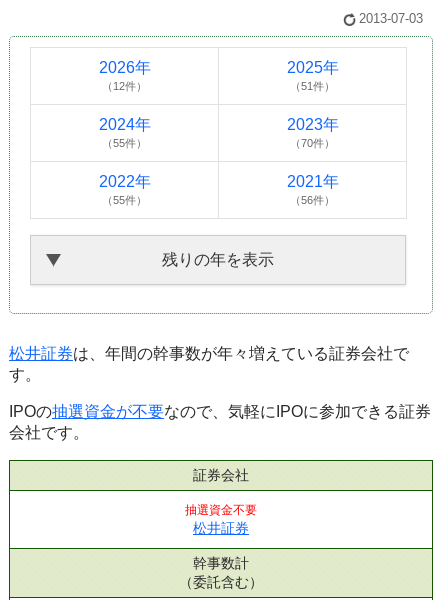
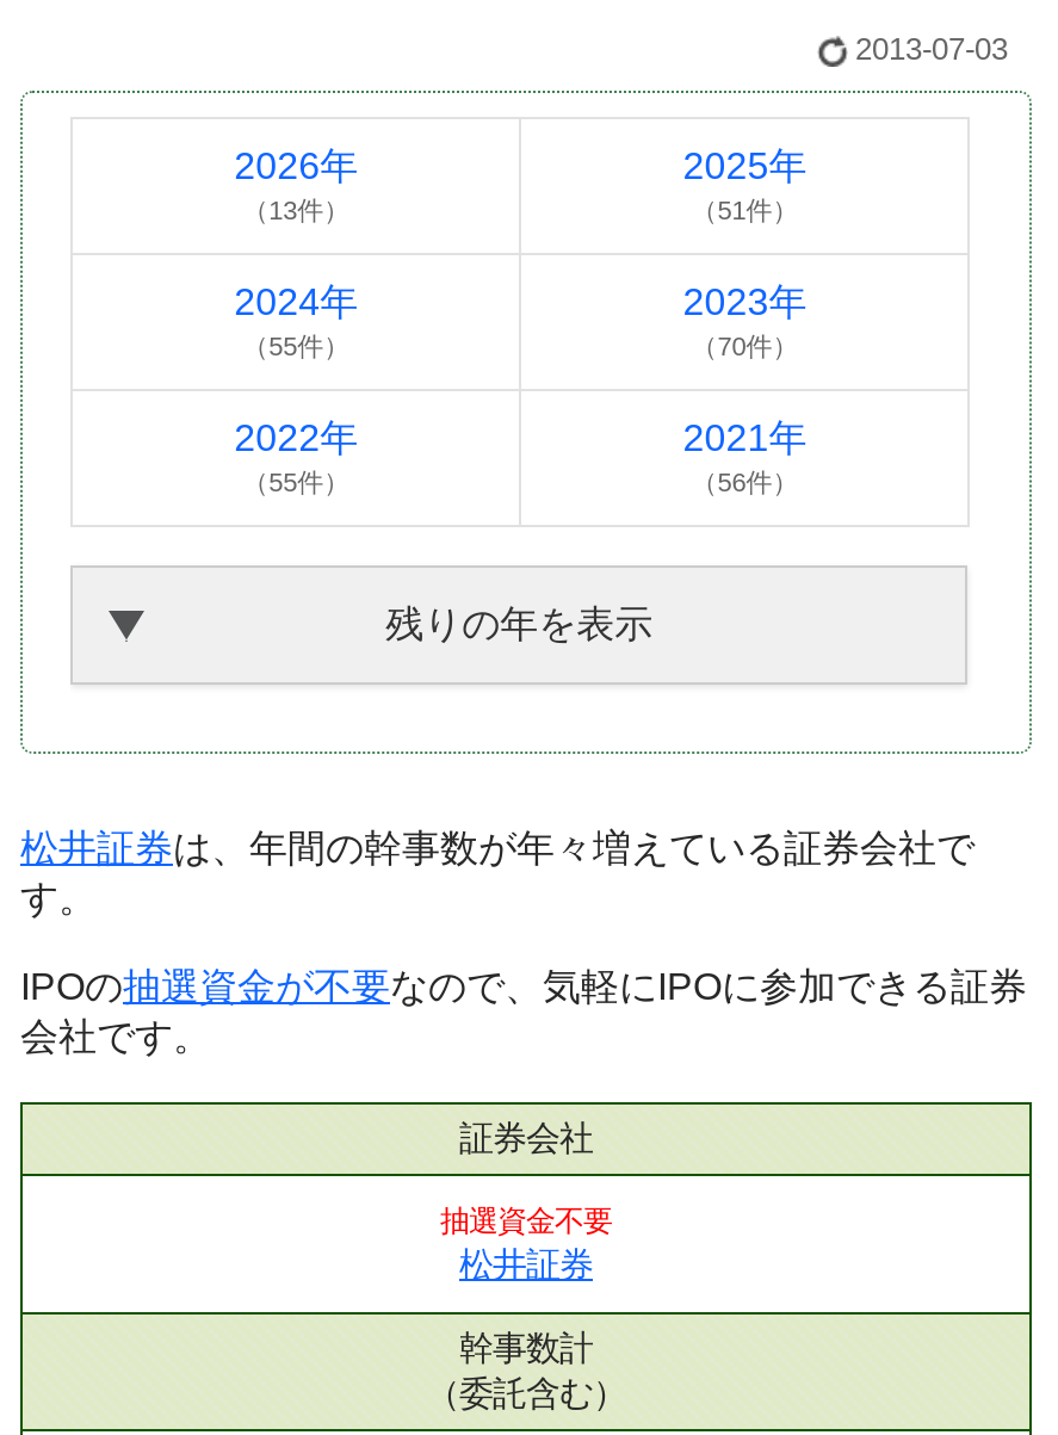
[102,80,147,92] （12件） -> [242,196,350,224] （13件）

